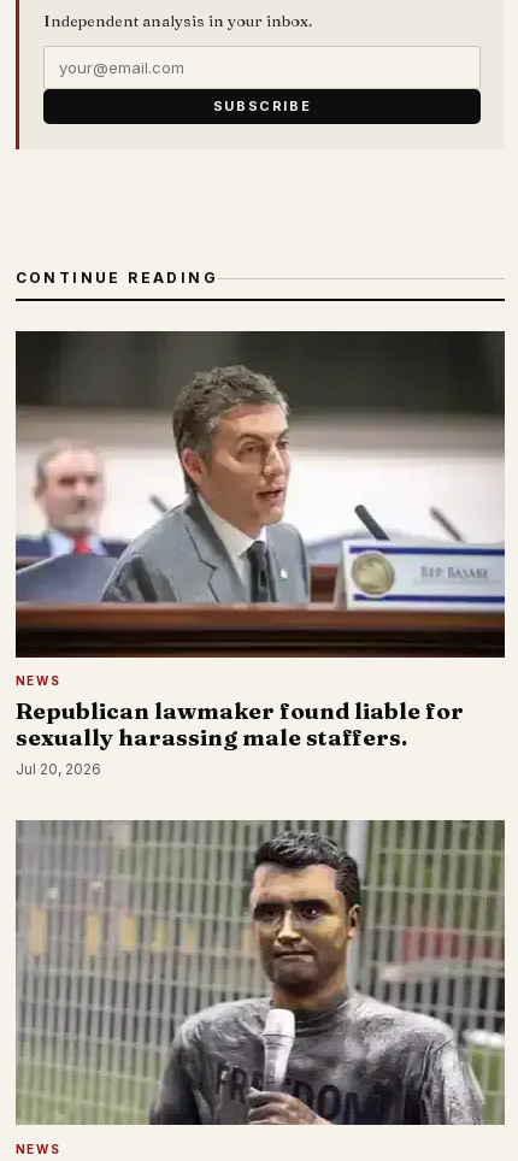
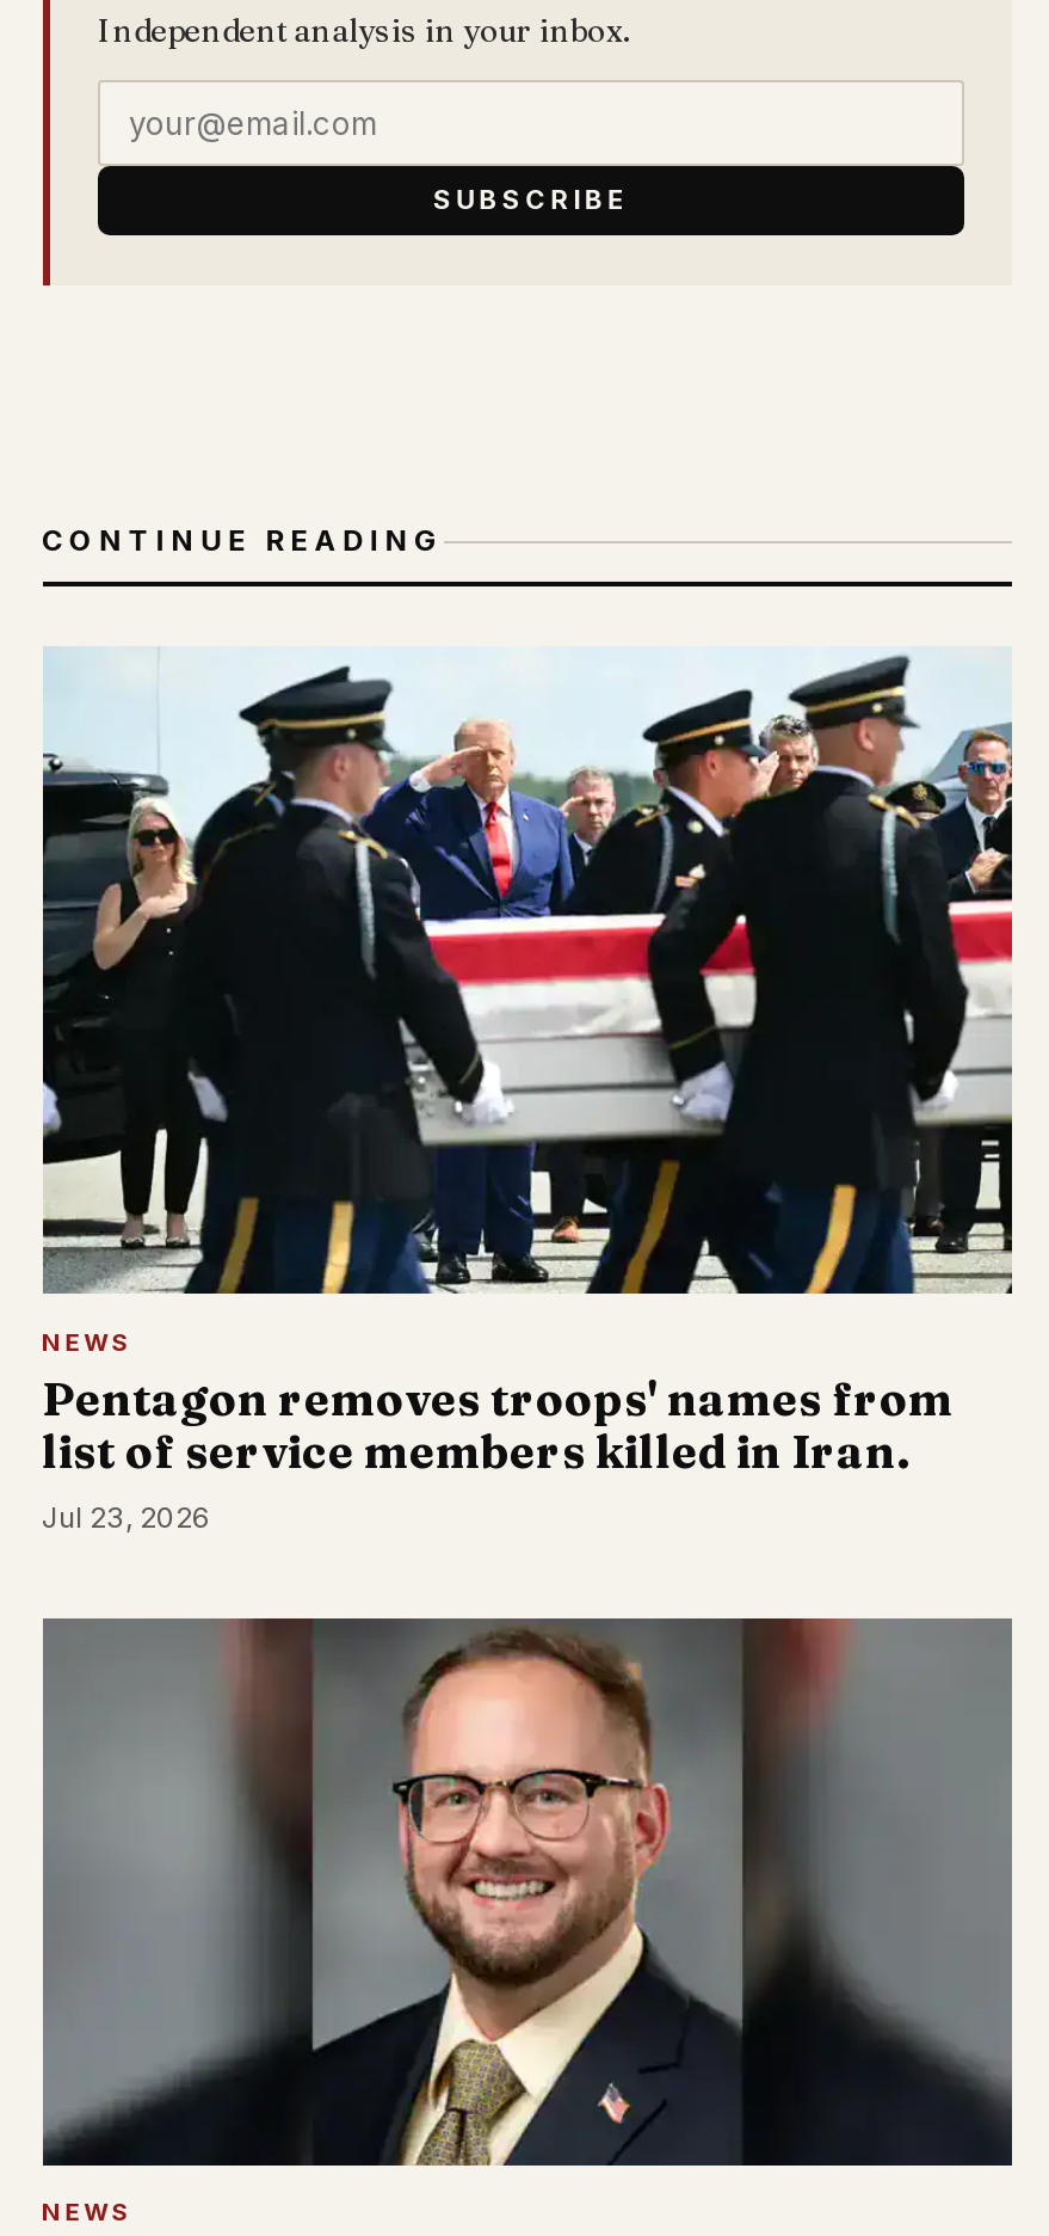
[14,330,506,779] [image] | Republican lawmaker found liable for | sexually harassing male staffers. | Jul 20, 2026 -> [41,646,1014,1534] [image] | Pentagon removes troops' names from | list of service members killed in Iran. | Jul 23, 2026
[16,819,506,1126] [image] -> [43,1616,1012,2168] [image]

